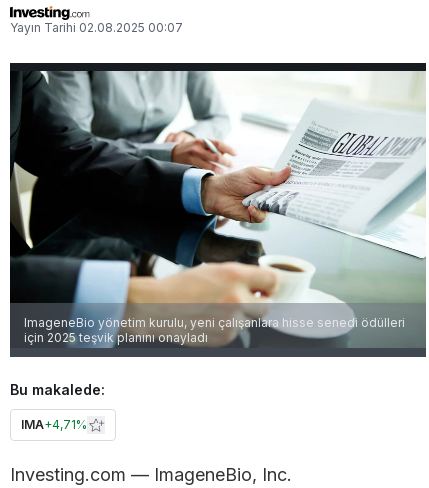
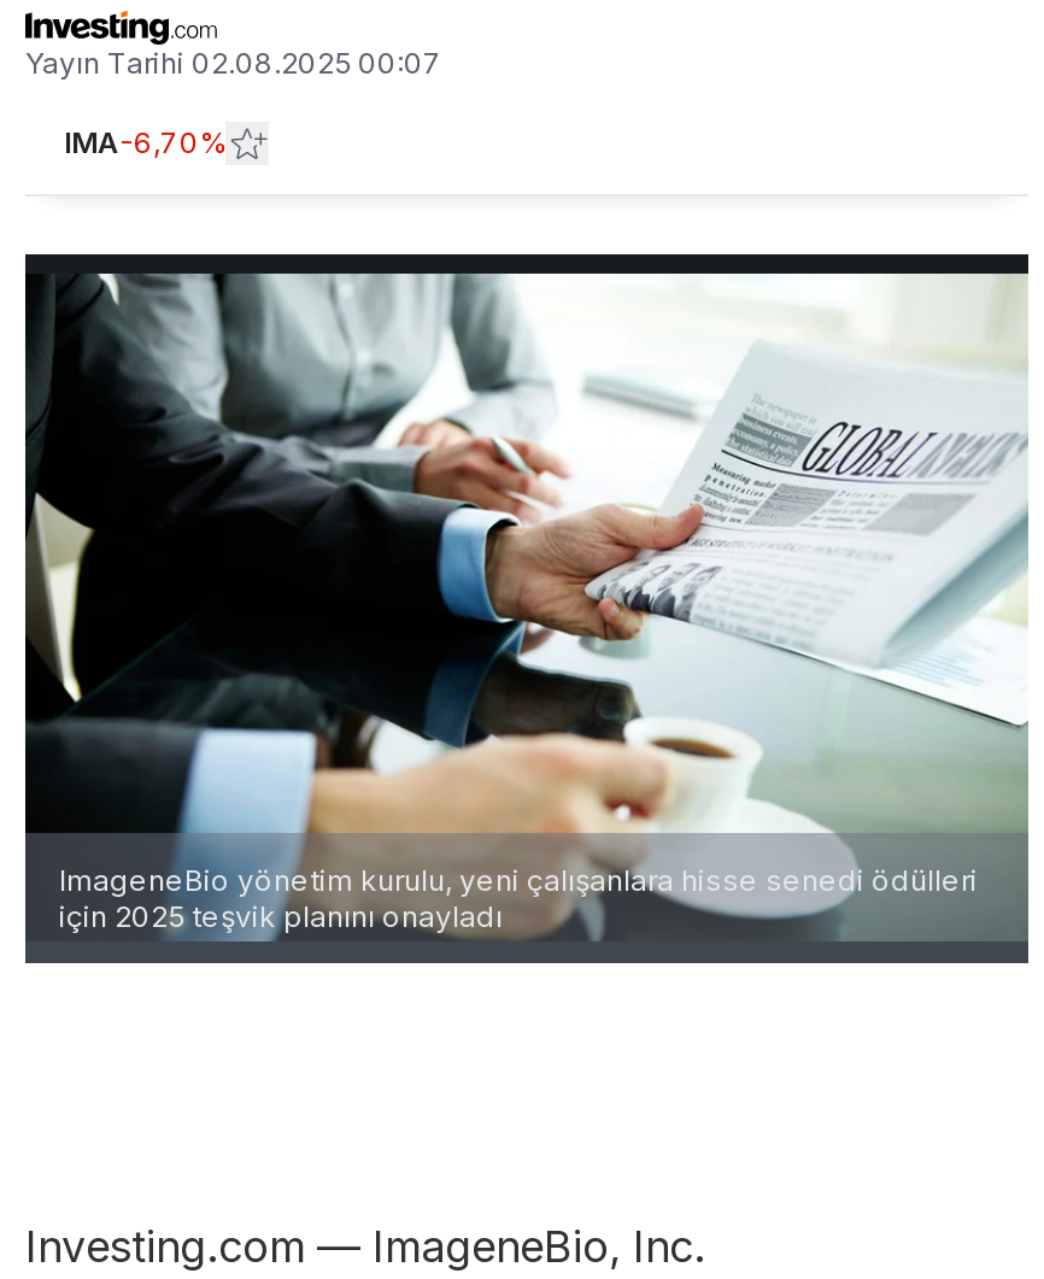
none -> [64,124,225,160] IMA-6,70%
[10,381,105,432] Bu makalede: | IMA+4,71% -> none

